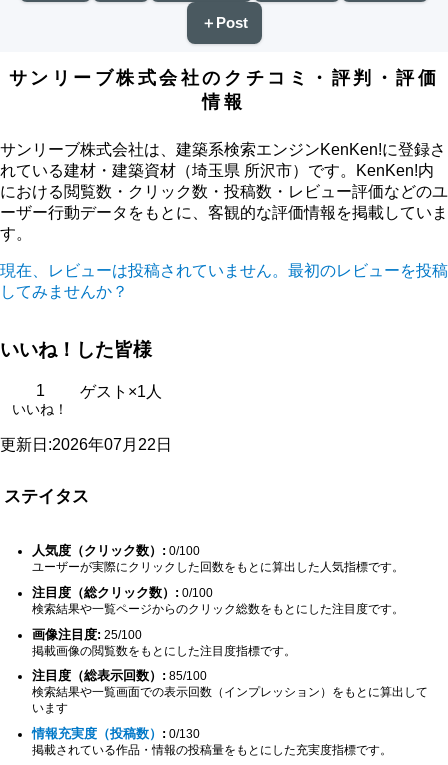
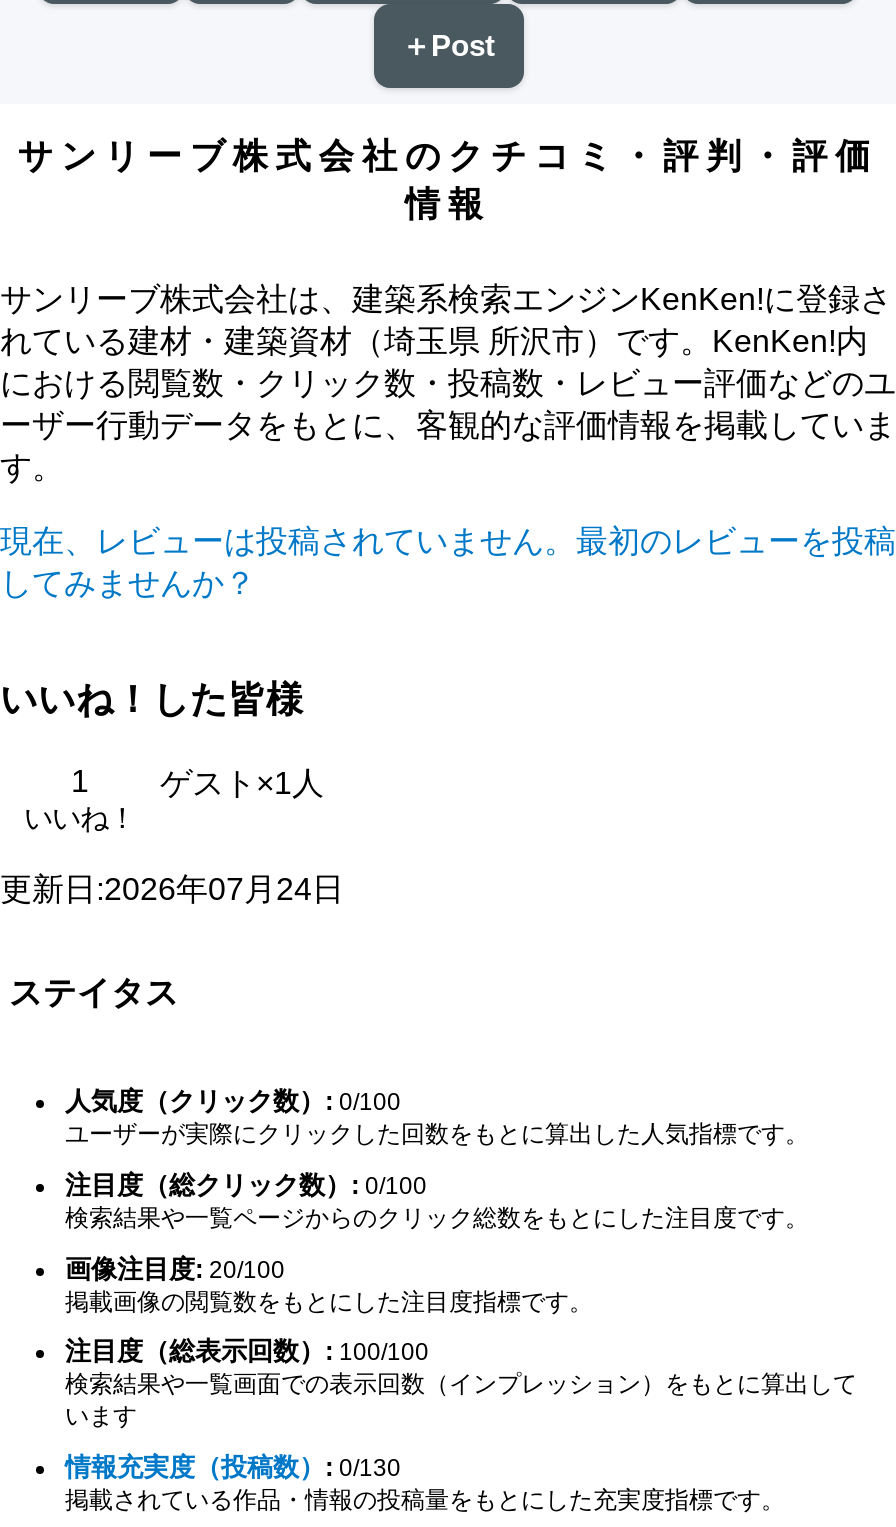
[0,436,172,453] 更新日:2026年07月22日 -> [0,872,344,906] 更新日:2026年07月24日
[32,627,142,642] 画像注目度: 25/100 -> [65,1253,285,1283] 画像注目度: 20/100
[32,668,207,683] 注目度（総表示回数）: 85/100 -> [65,1336,429,1366] 注目度（総表示回数）: 100/100

